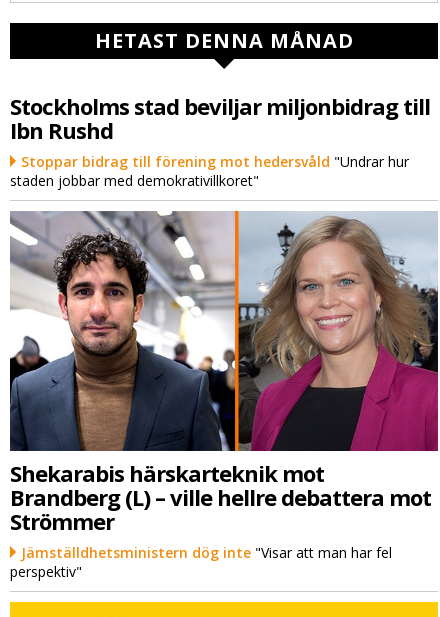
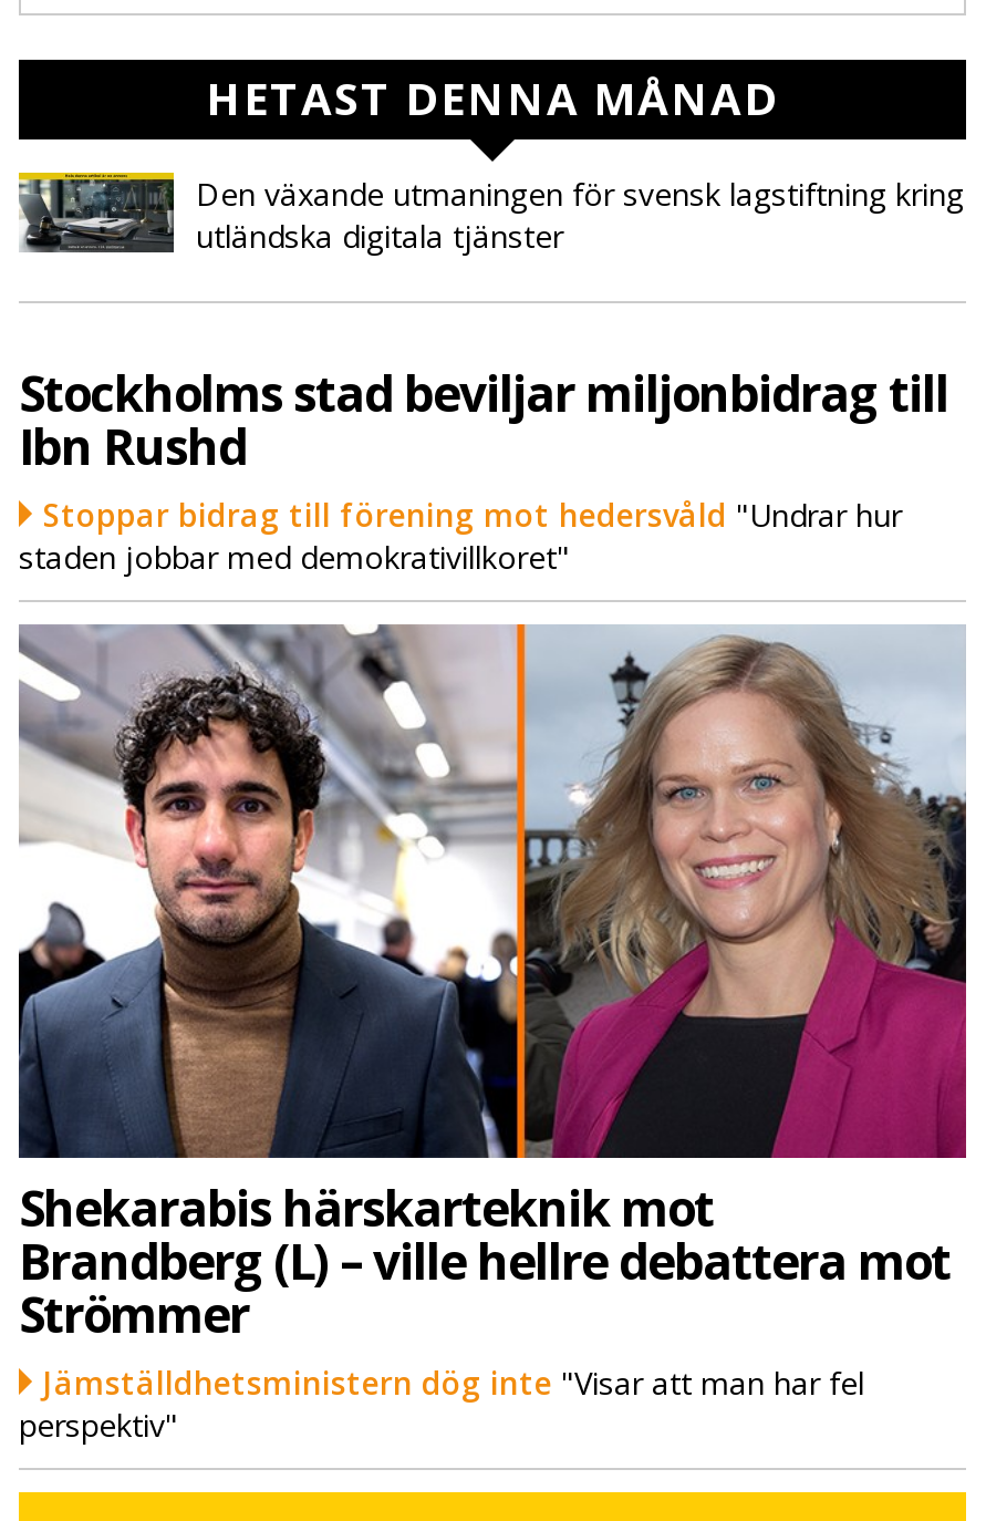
none -> [17,170,964,258] [image] | Den växande utmaningen för svensk lagstiftning kring | utländska digitala tjänster

